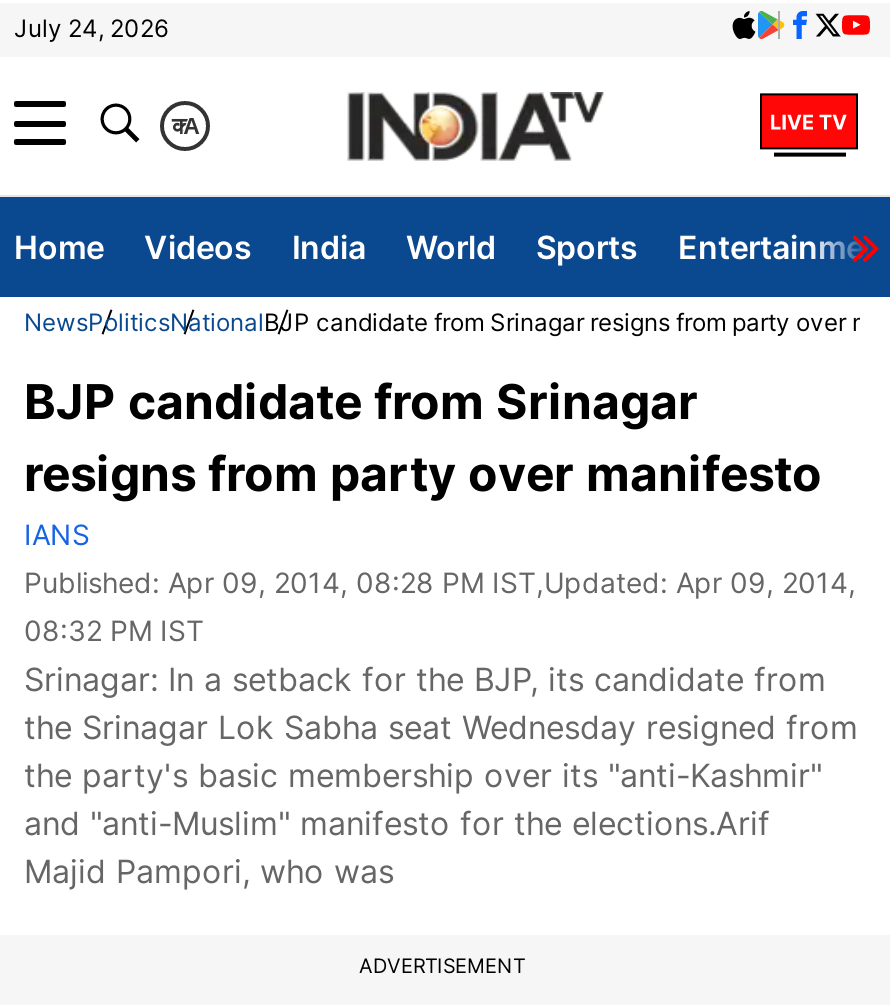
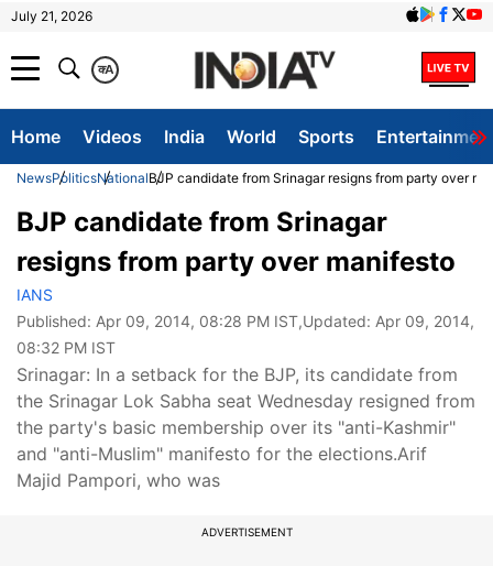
[14,13,168,43] July 24, 2026 -> [11,8,92,24] July 21, 2026

